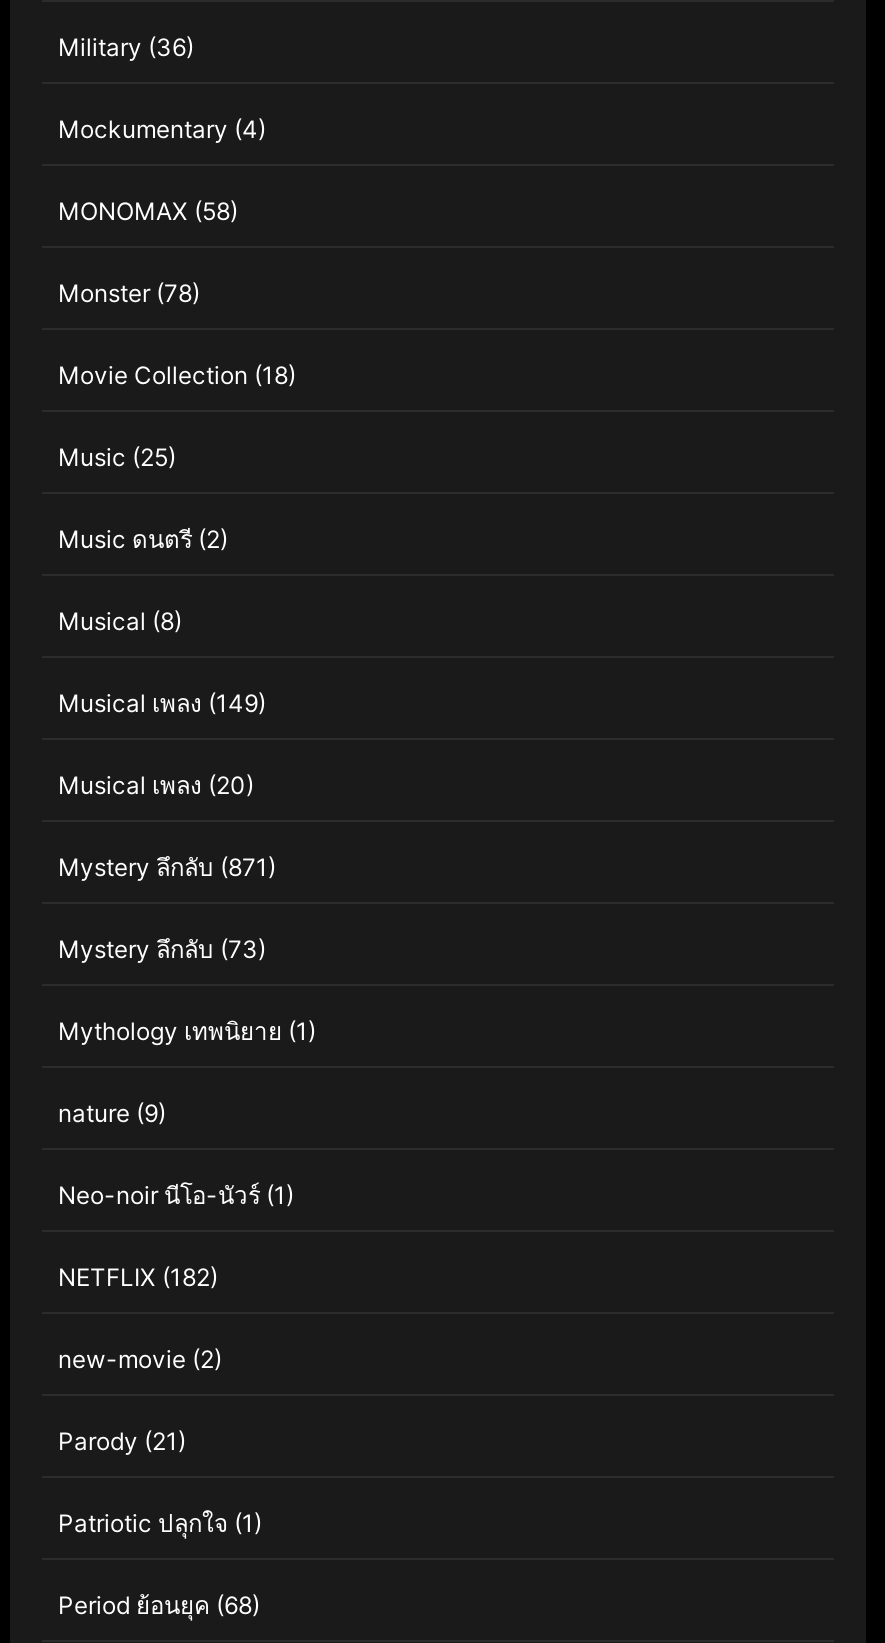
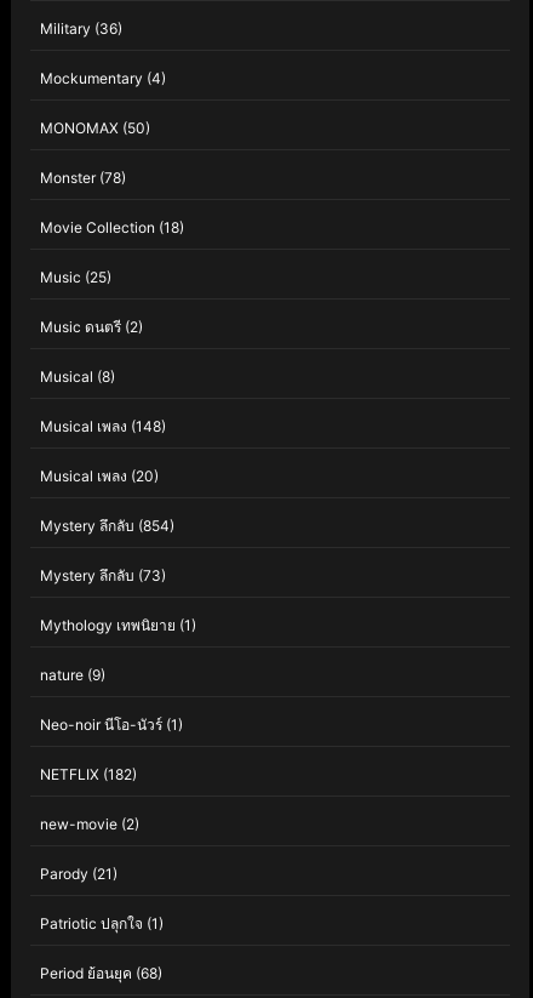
[58,196,238,226] MONOMAX (58) -> [40,119,150,137] MONOMAX (50)
[58,688,266,718] Musical เพลง(149) -> [40,417,166,435] Musical เพลง(148)
[58,852,276,882] Mystery ลึกลับ(871) -> [40,517,174,535] Mystery ลึกลับ(854)

